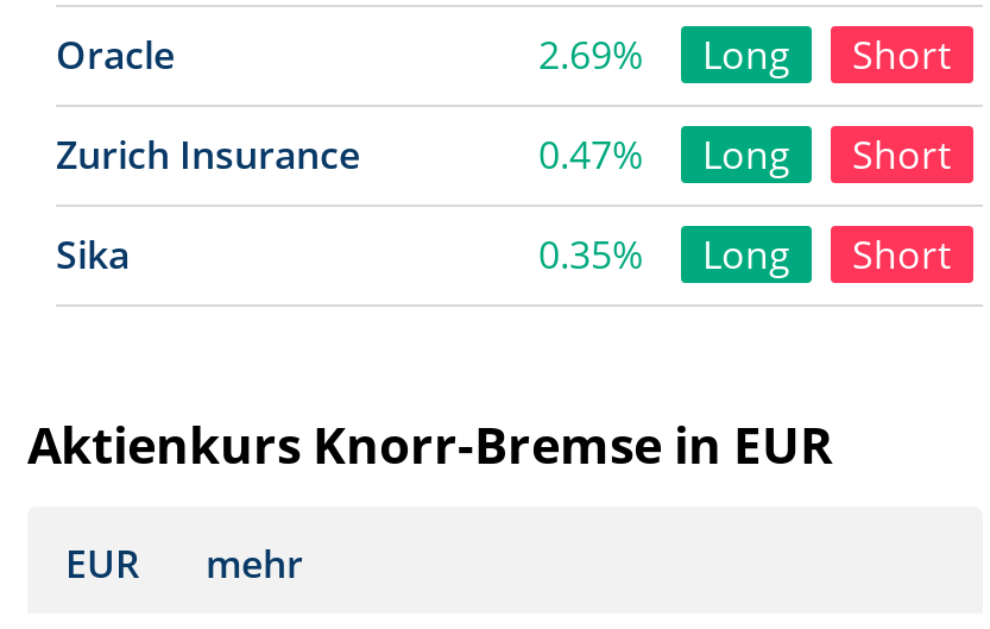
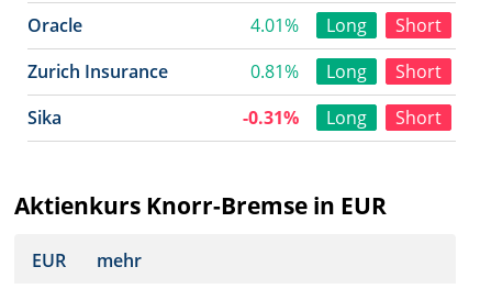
[538,29,952,81] 2.69% Long Short -> [250,13,442,37] 4.01% Long Short
[538,128,952,181] 0.47% Long Short -> [250,59,442,84] 0.81% Long Short
[538,228,952,281] 0.35% Long Short -> [243,105,442,130] -0.31% Long Short

